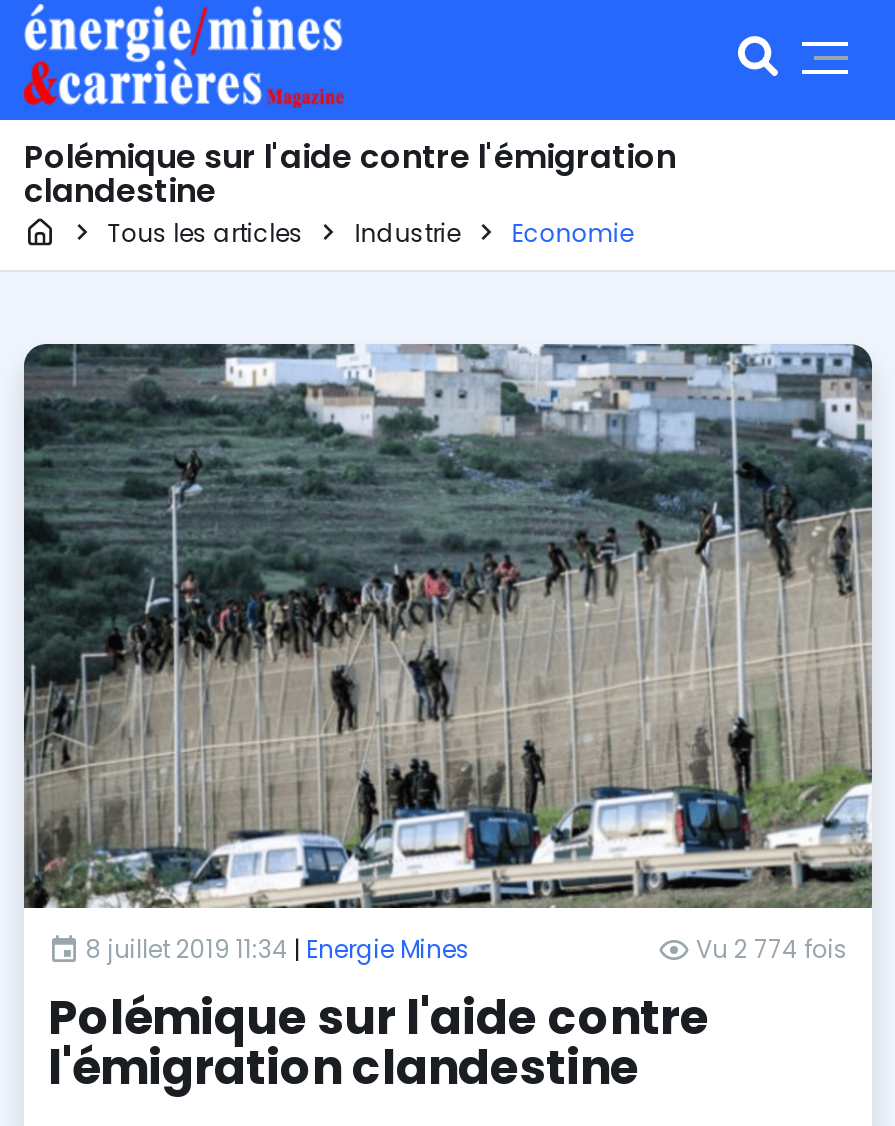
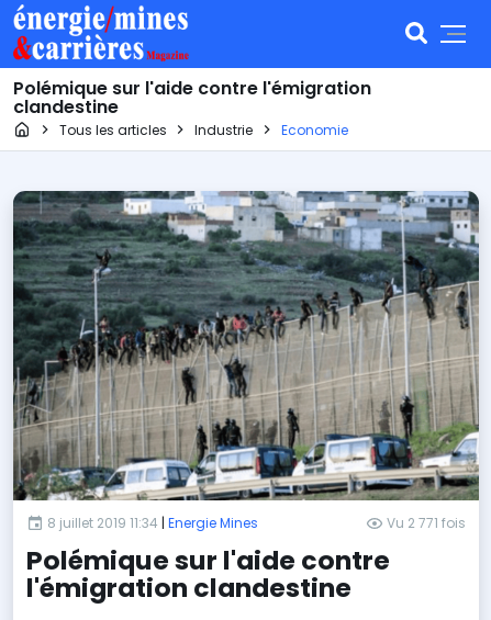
[690,933,848,967] Vu 2 774 fois -> [383,514,466,533] Vu 2 771 fois

